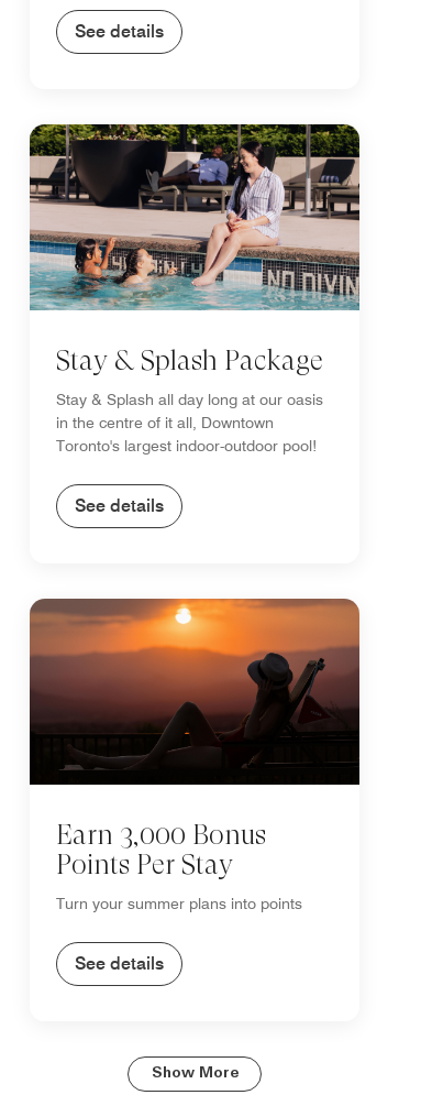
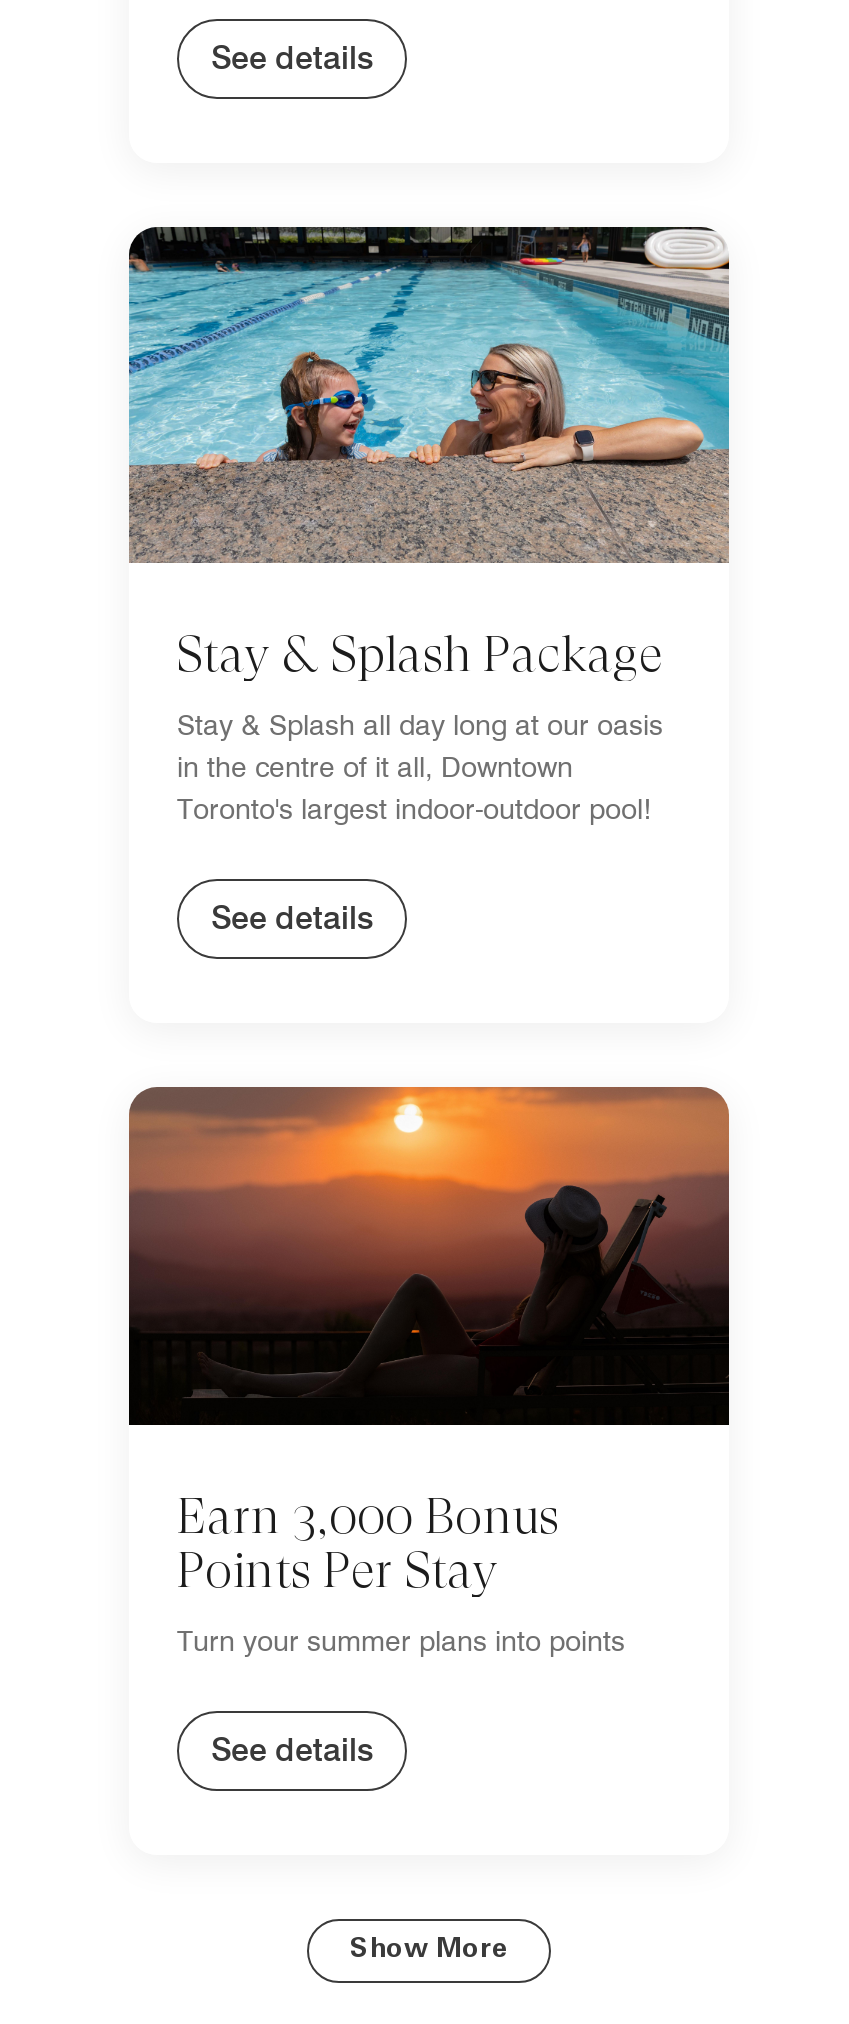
[29,123,361,310] [image] -> [127,226,731,564] [image]

